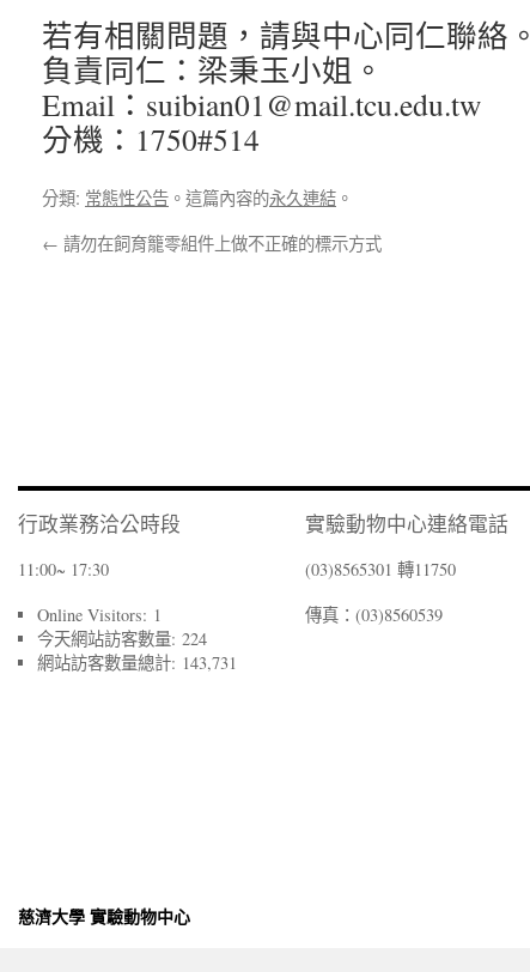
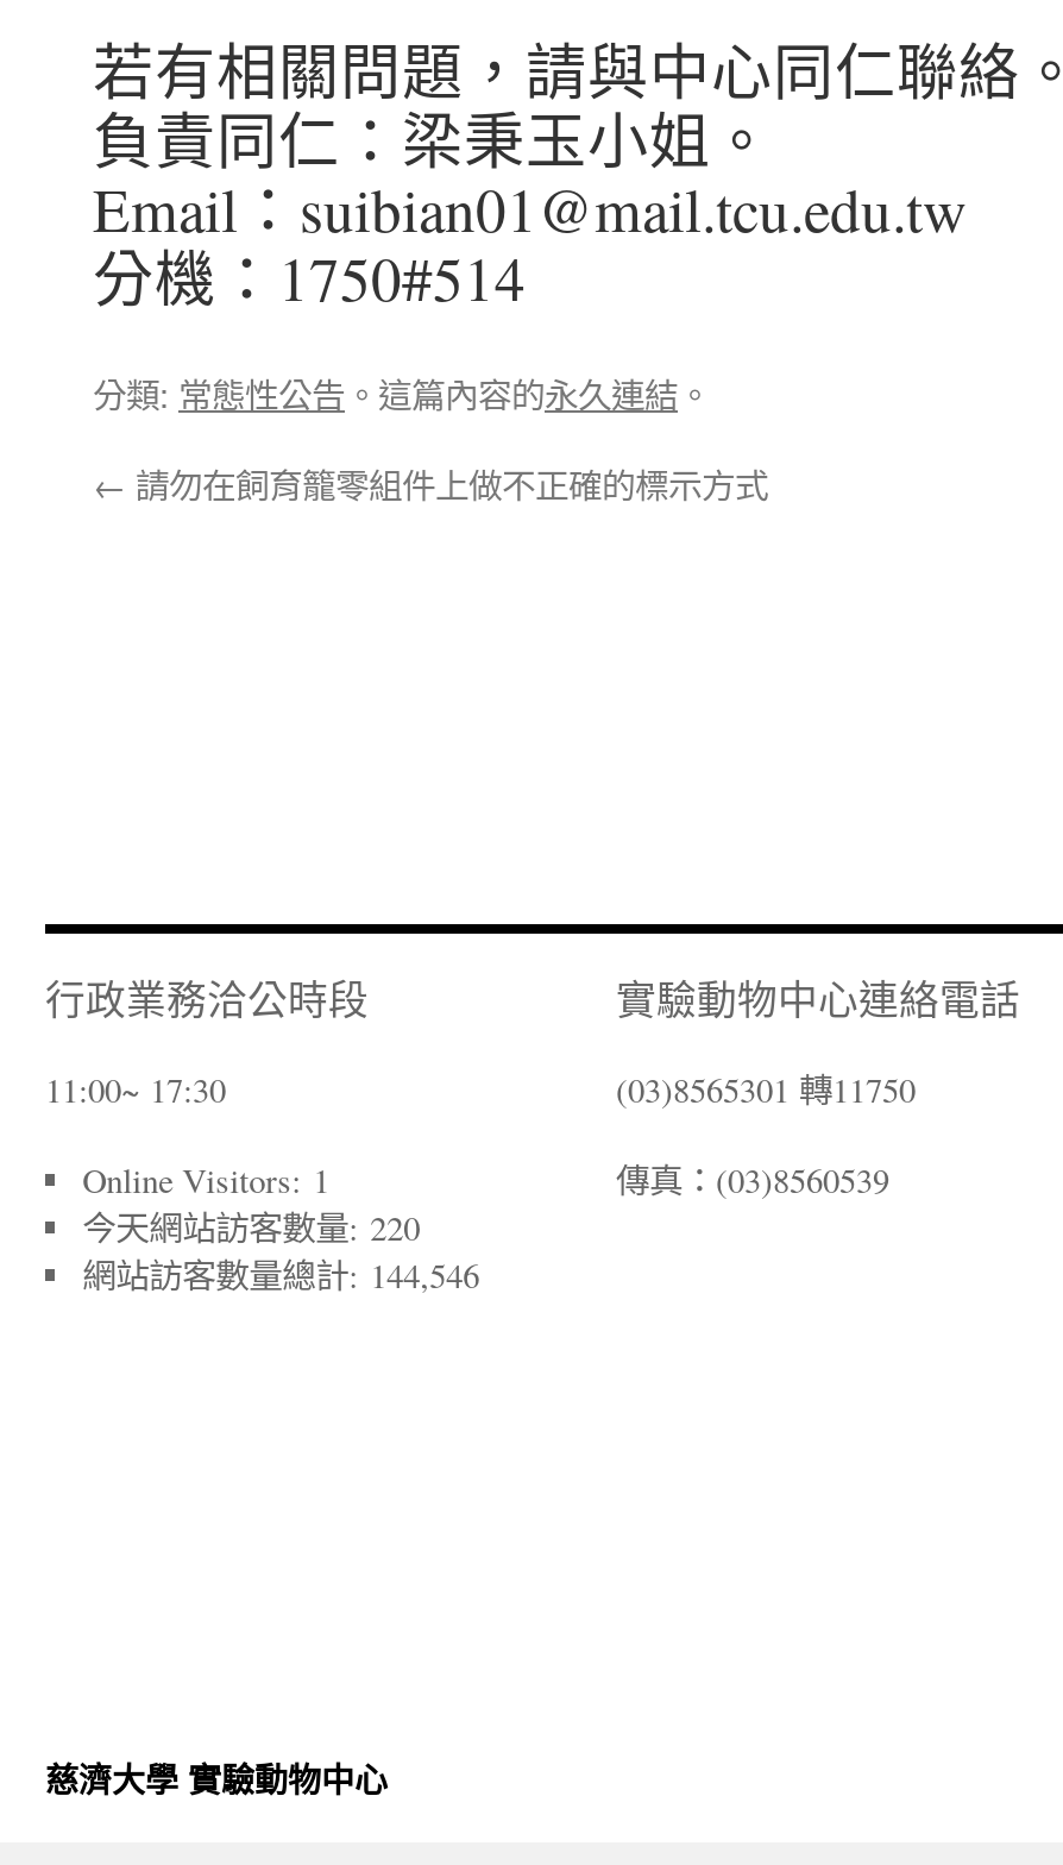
[37,627,206,650] 今天網站訪客數量: 224 -> [82,1204,420,1249] 今天網站訪客數量: 220
[37,651,236,674] 網站訪客數量總計: 143,731 -> [82,1252,479,1297] 網站訪客數量總計: 144,546

